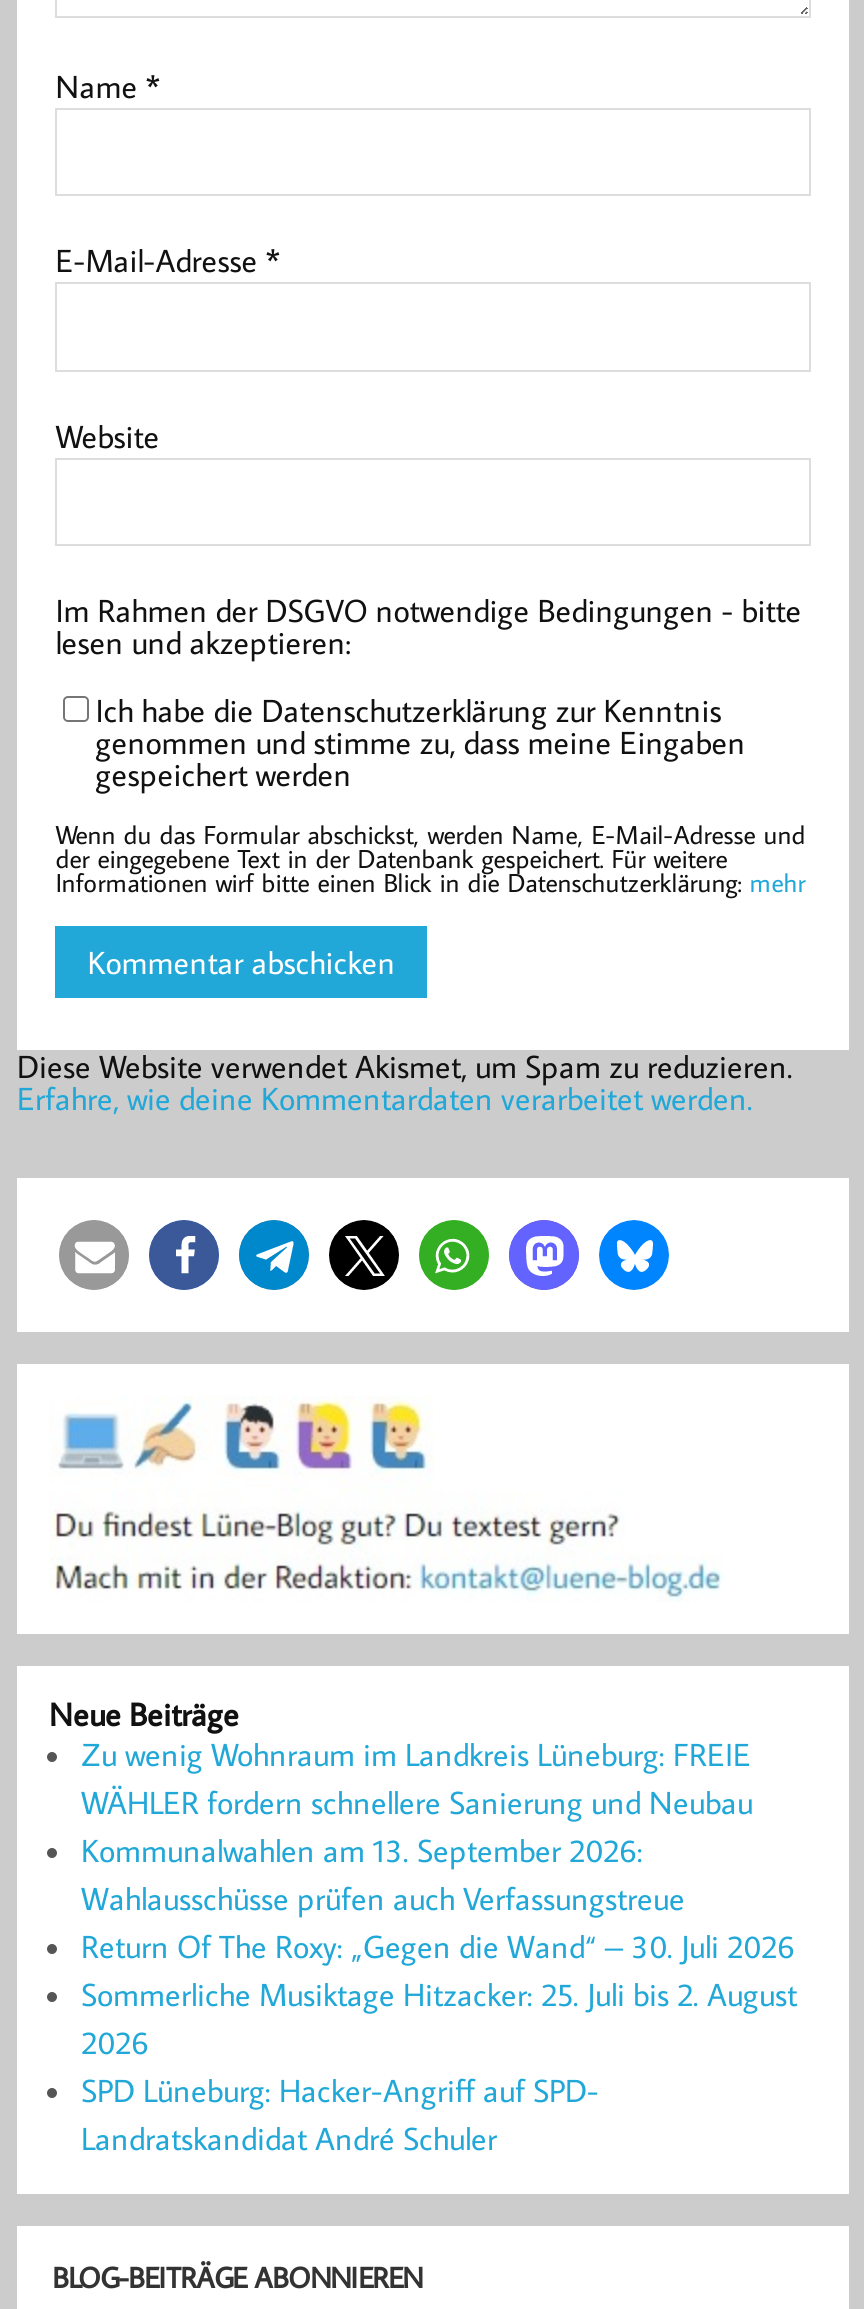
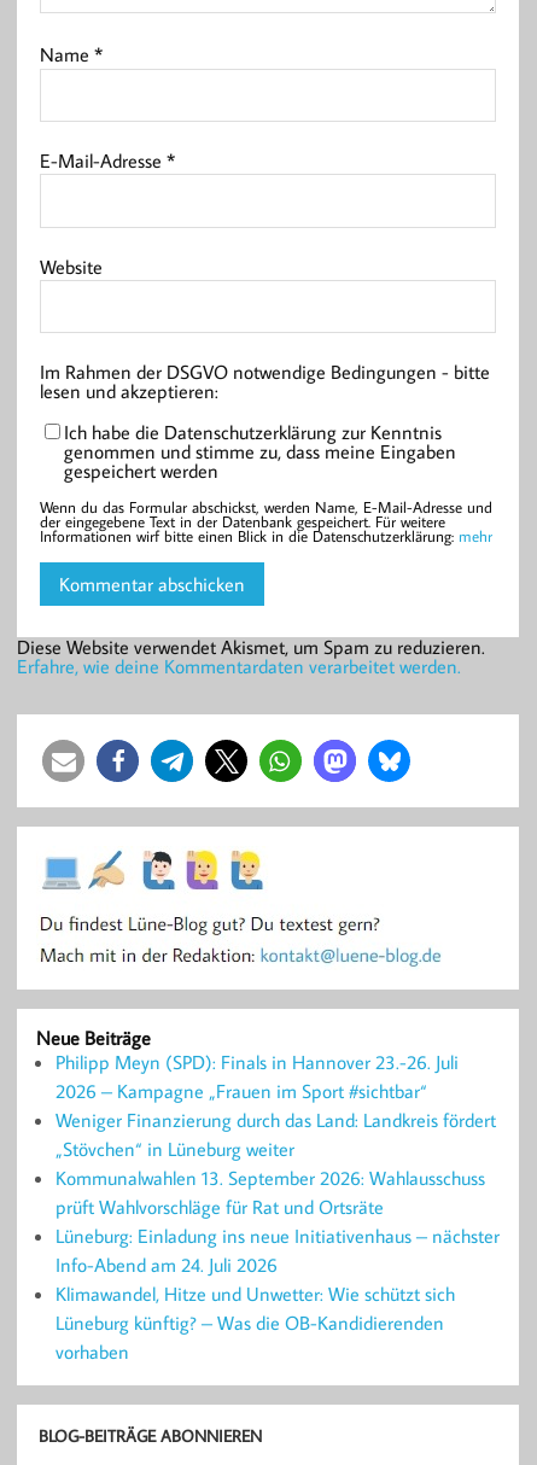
[81,1733,797,2157] Zu wenig Wohnraum im Landkreis Lüneburg: FREIE | WÄHLER fordern schnellere Sanierung und Neubau | Kommunalwahlen am 13. September 2026: | Wahlausschüsse prüfen auch Verfassungstreue | Return Of The Roxy: „Gegen die Wand“ – 30. Juli 2026 | Sommerliche Musiktage Hitzacker: 25. Juli bis 2. August | 2026 | SPD Lüneburg: Hacker-Angriff auf SPD- | Landratskandidat André Schuler -> [56,1050,500,1363] Philipp Meyn (SPD): Finals in Hannover 23.-26. Juli | 2026 – Kampagne „Frauen im Sport #sichtbar“ | Weniger Finanzierung durch das Land: Landkreis fördert | „Stövchen“ in Lüneburg weiter | Kommunalwahlen 13. September 2026: Wahlausschuss | prüft Wahlvorschläge für Rat und Ortsräte | Lüneburg: Einladung ins neue Initiativenhaus – nächster | Info-Abend am 24. Juli 2026 | Klimawandel, Hitze und Unwetter: Wie schützt sich | Lüneburg künftig? – Was die OB-Kandidierenden | vorhaben

